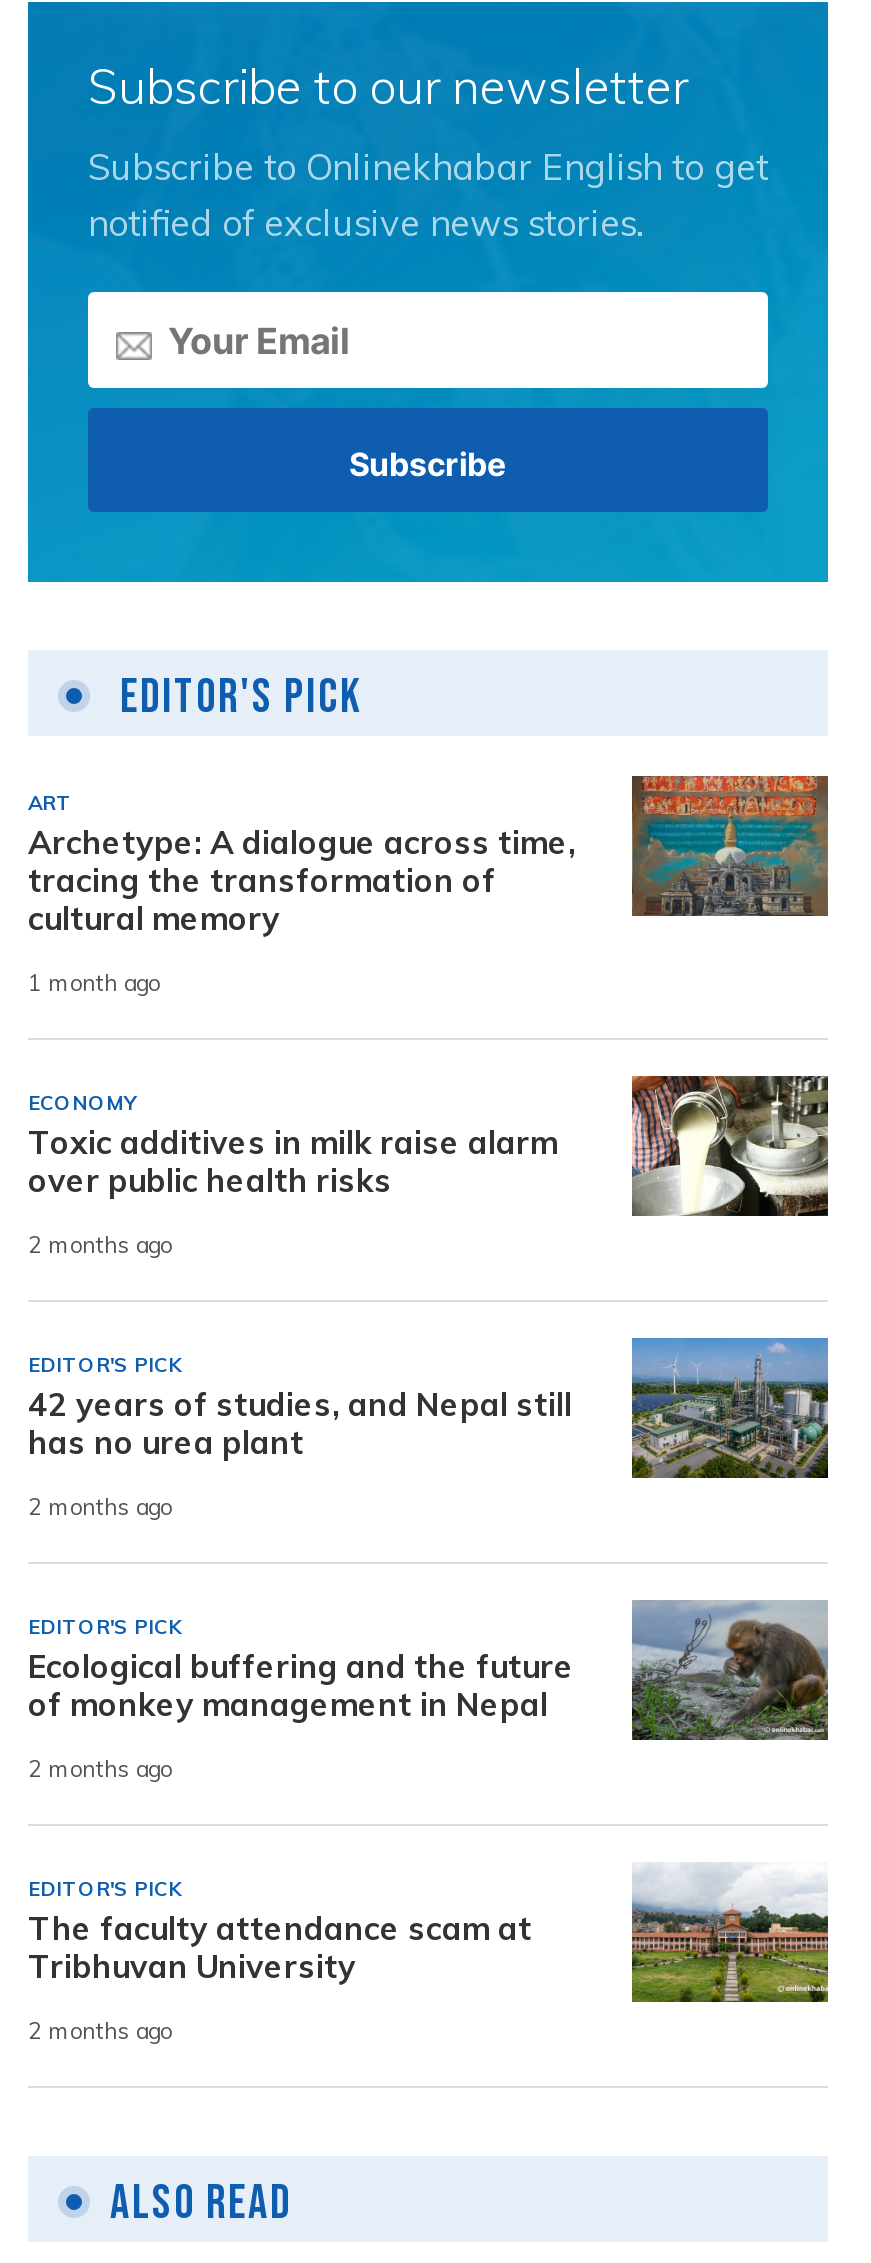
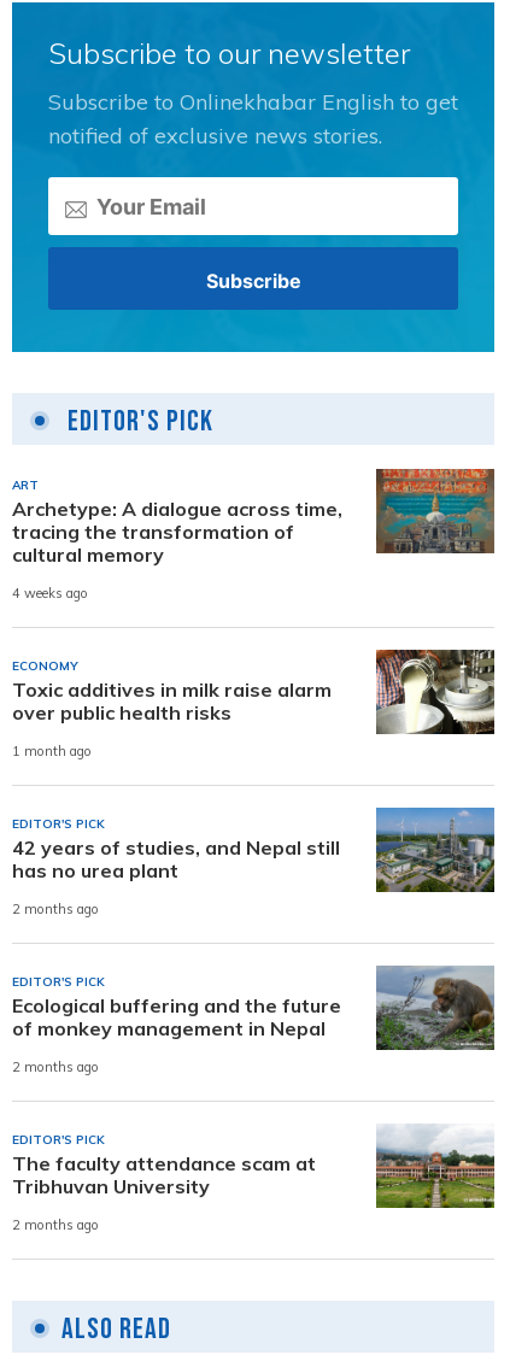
[28,970,160,998] 1 month ago -> [12,586,88,603] 4 weeks ago
[28,1232,172,1260] 2 months ago -> [12,744,92,760] 1 month ago

